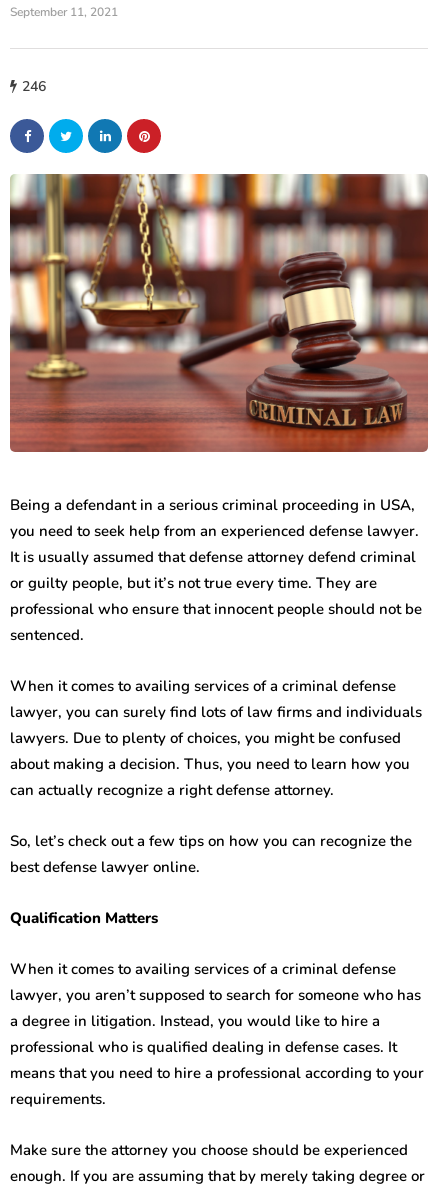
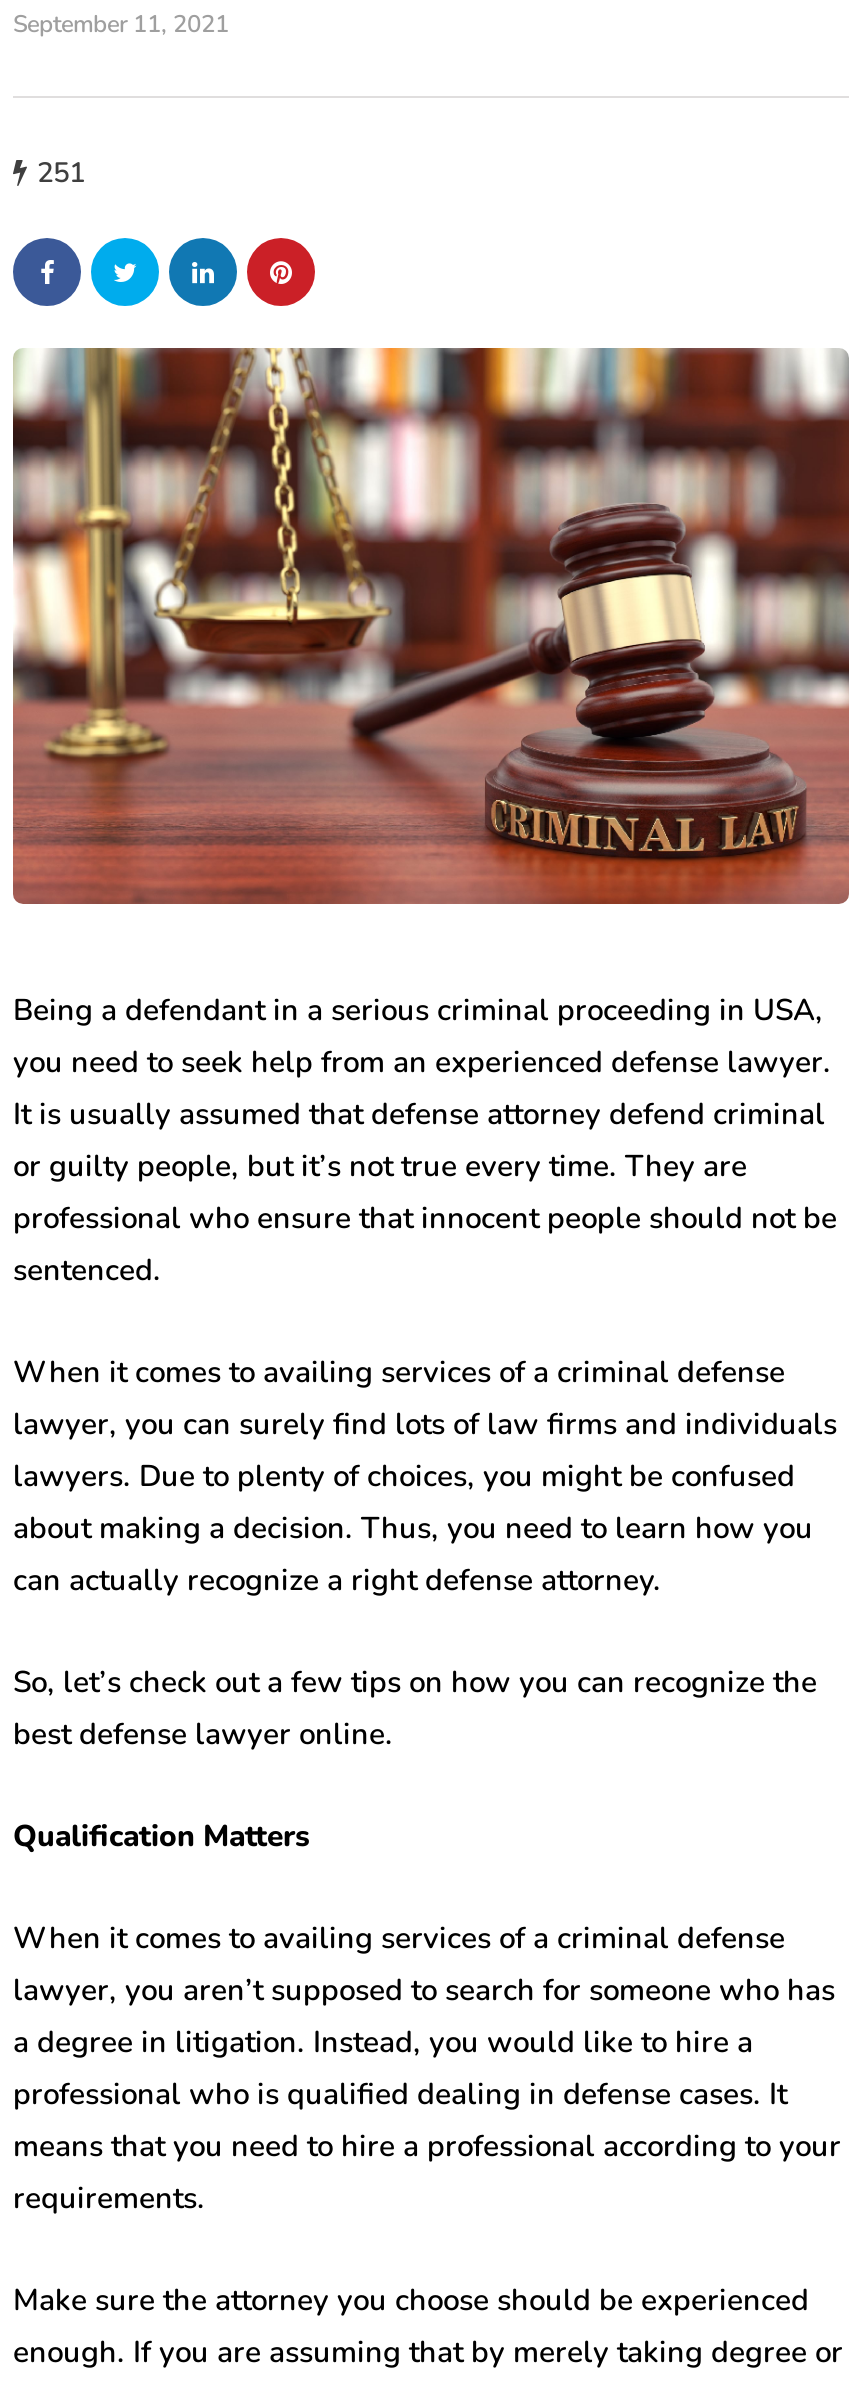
[22,77,46,96] 246 -> [37,153,85,191] 251

